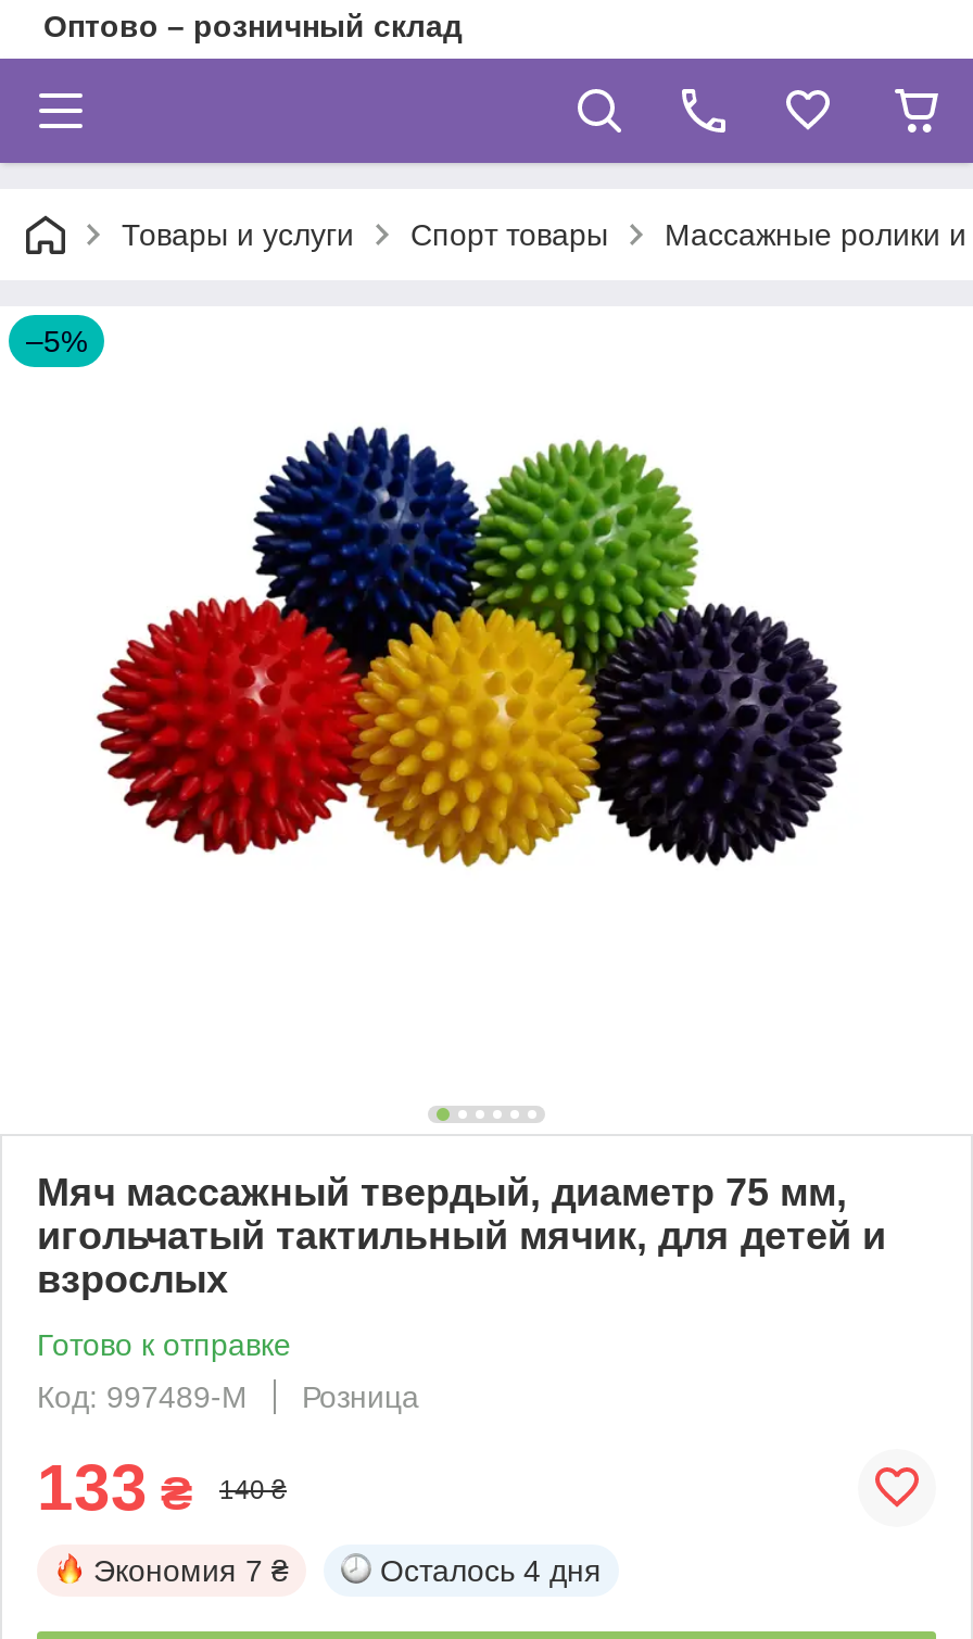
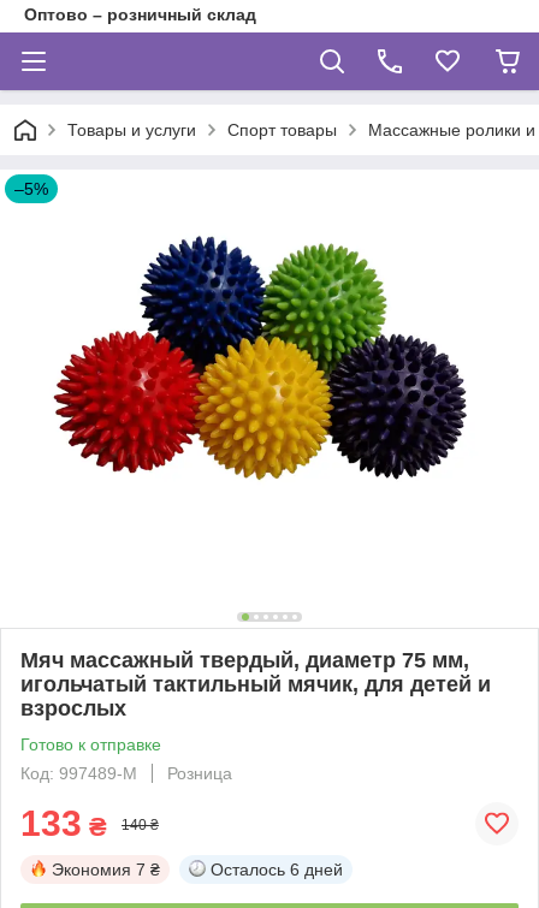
[380,1553,602,1588] Осталось 4 дня -> [211,860,343,879] Осталось 6 дней

